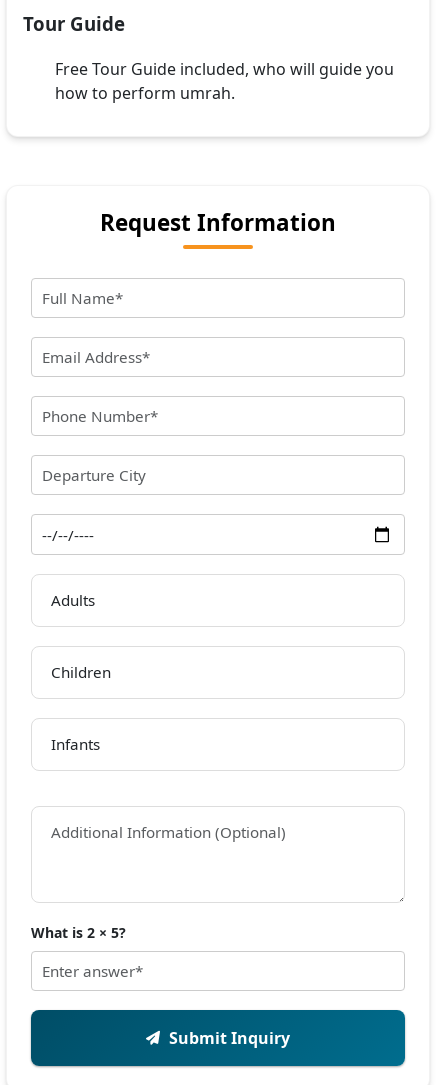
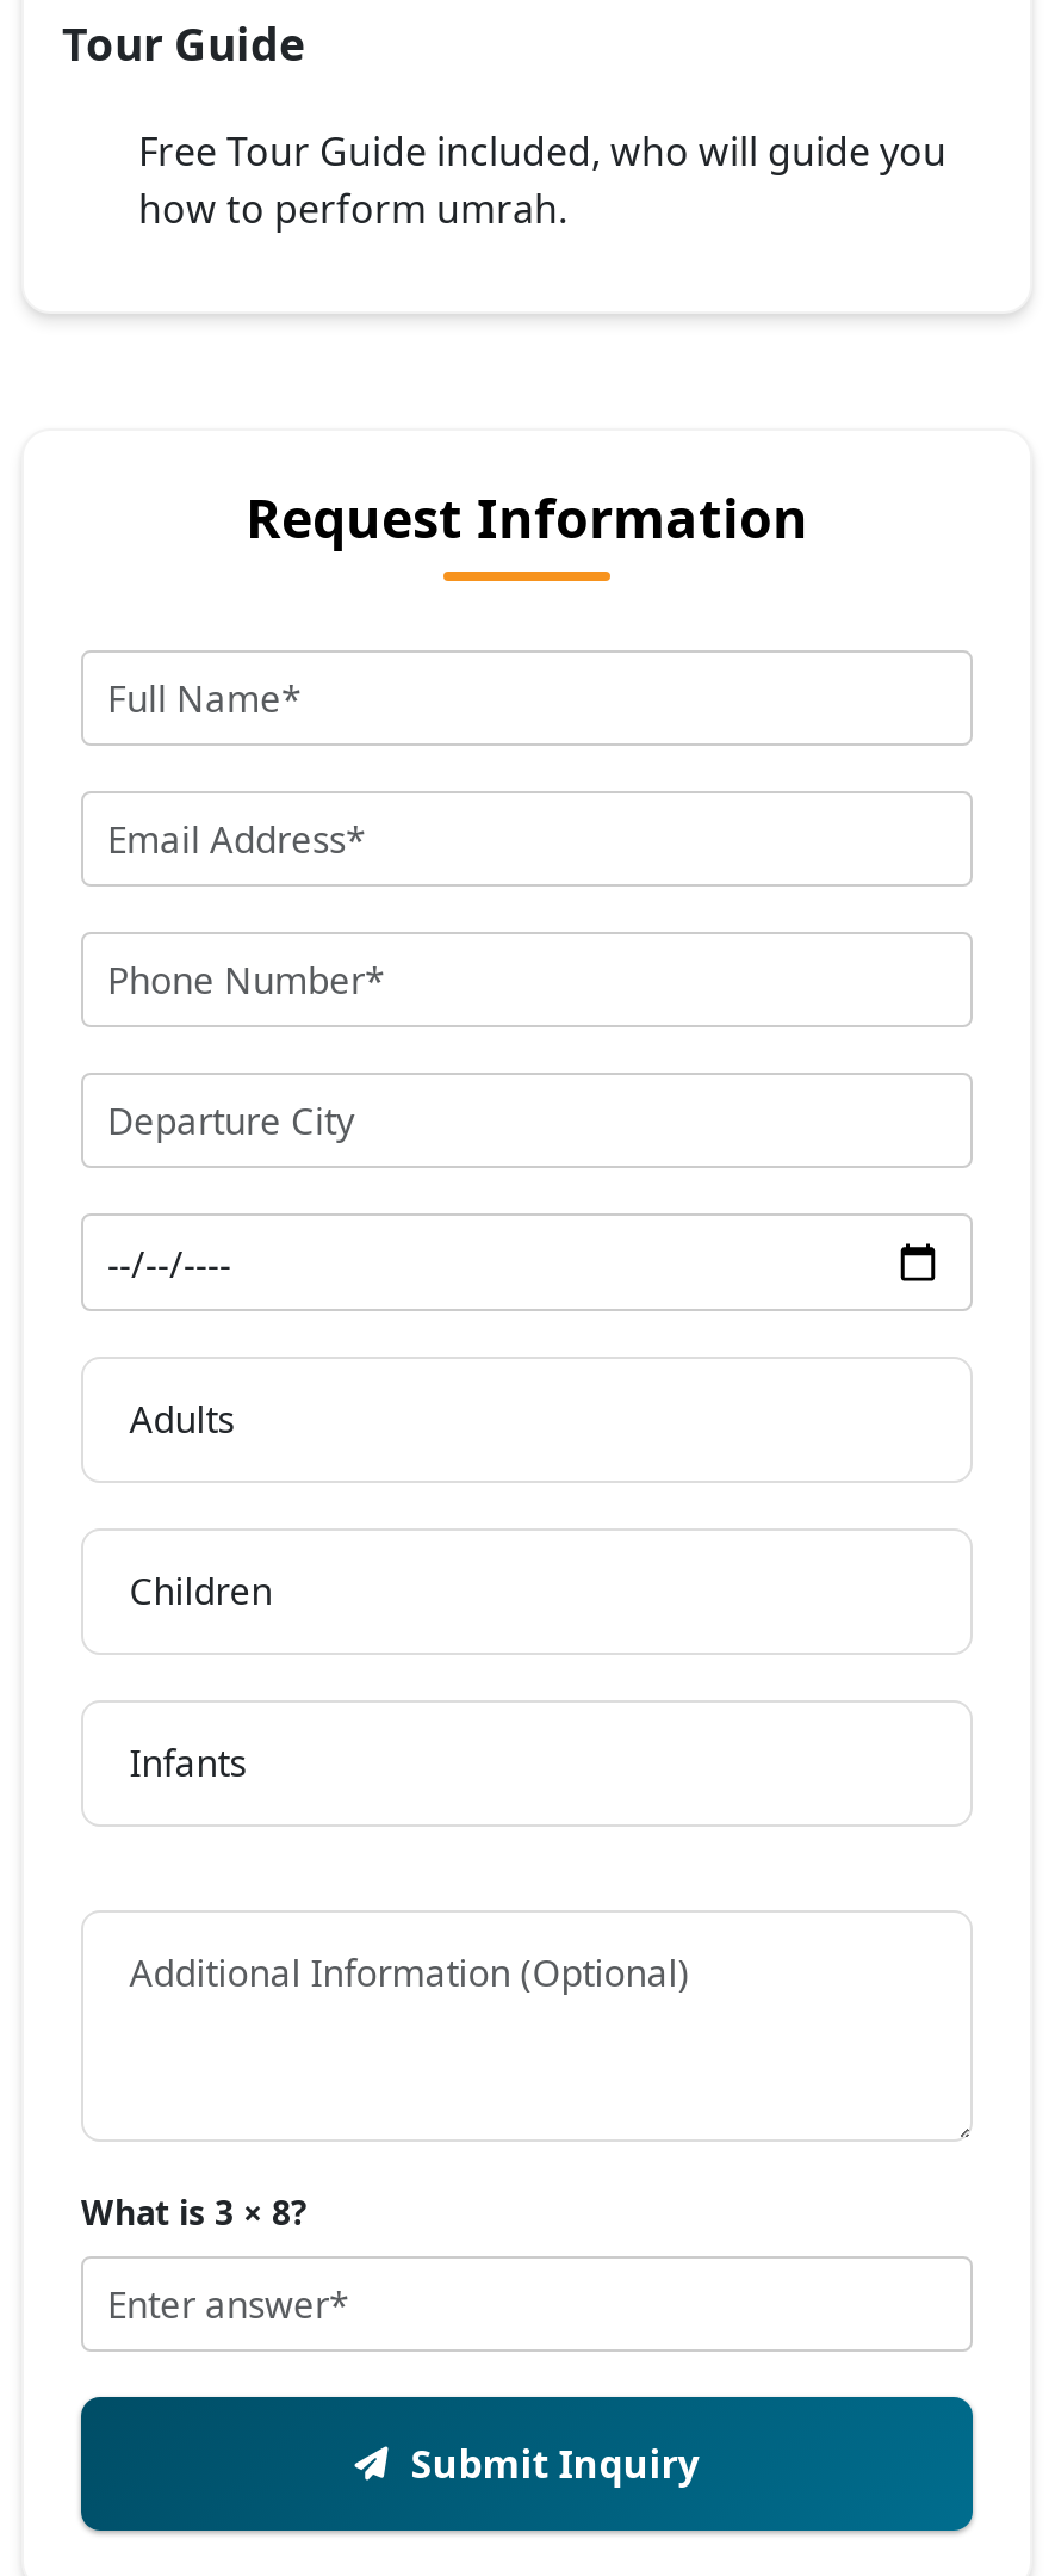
[31,923,126,942] What is 2 × 5? -> [81,2189,308,2234] What is 3 × 8?

